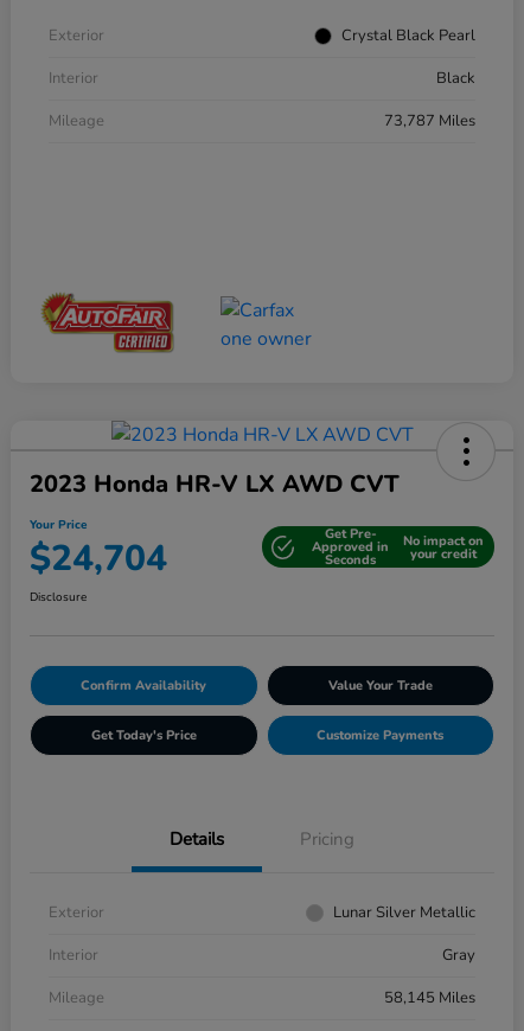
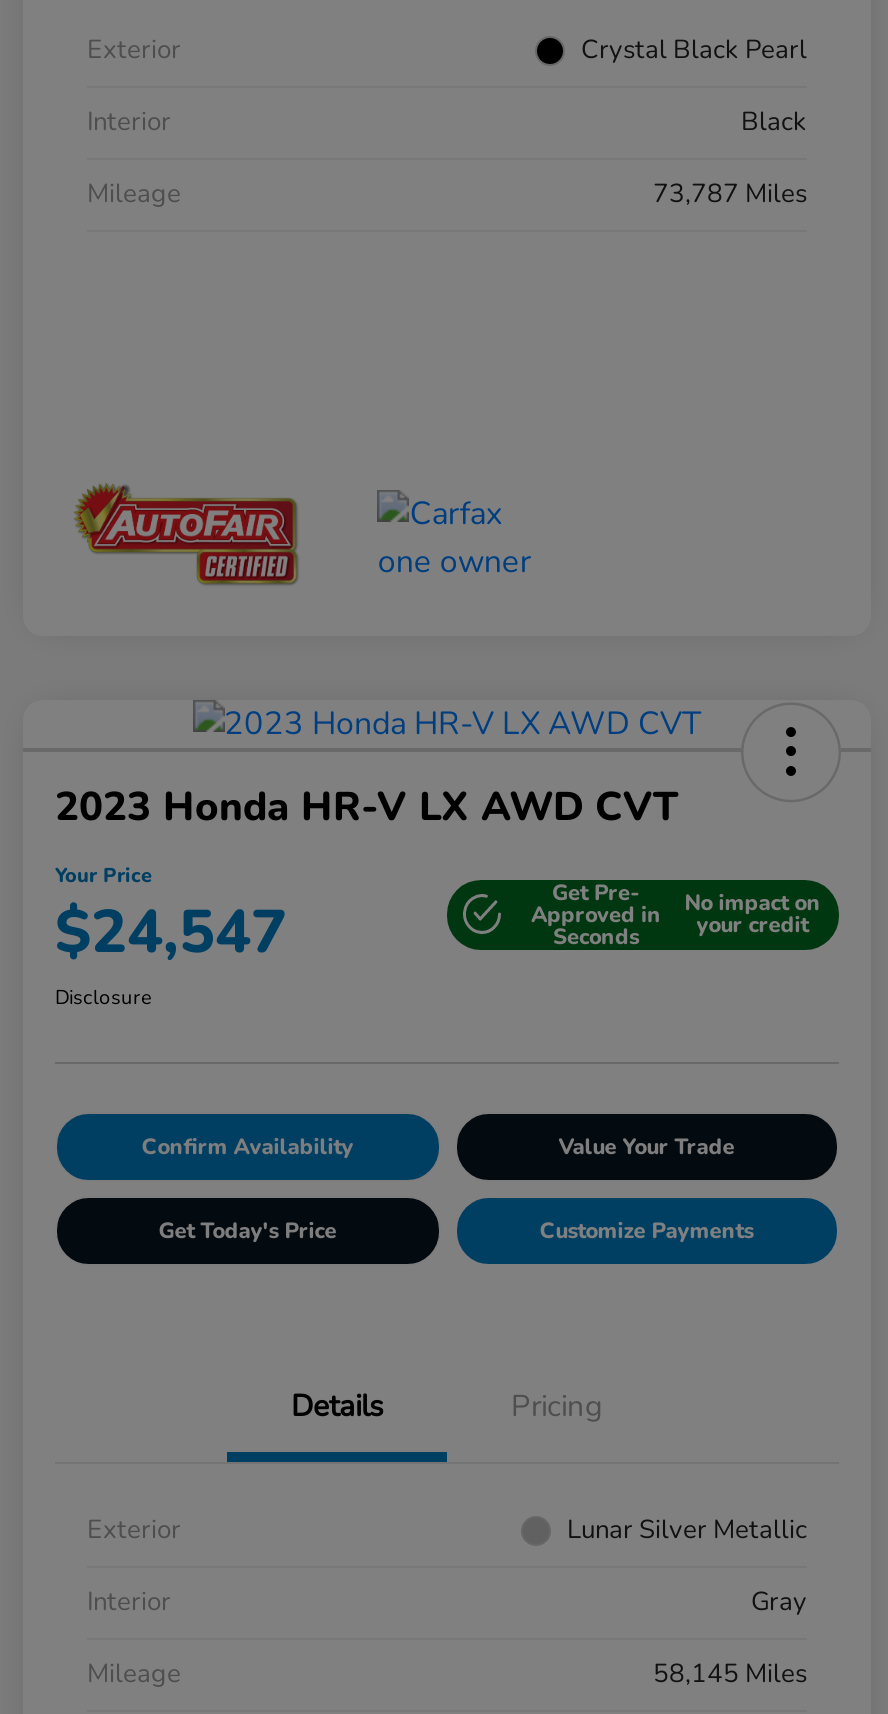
[30,534,167,583] $24,704 -> [55,892,287,974] $24,547

